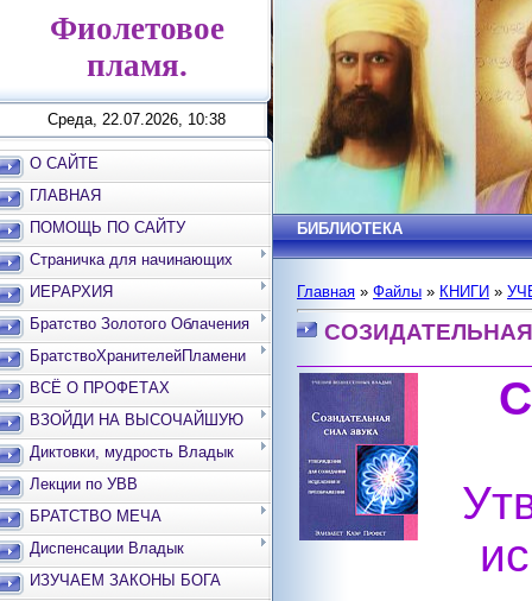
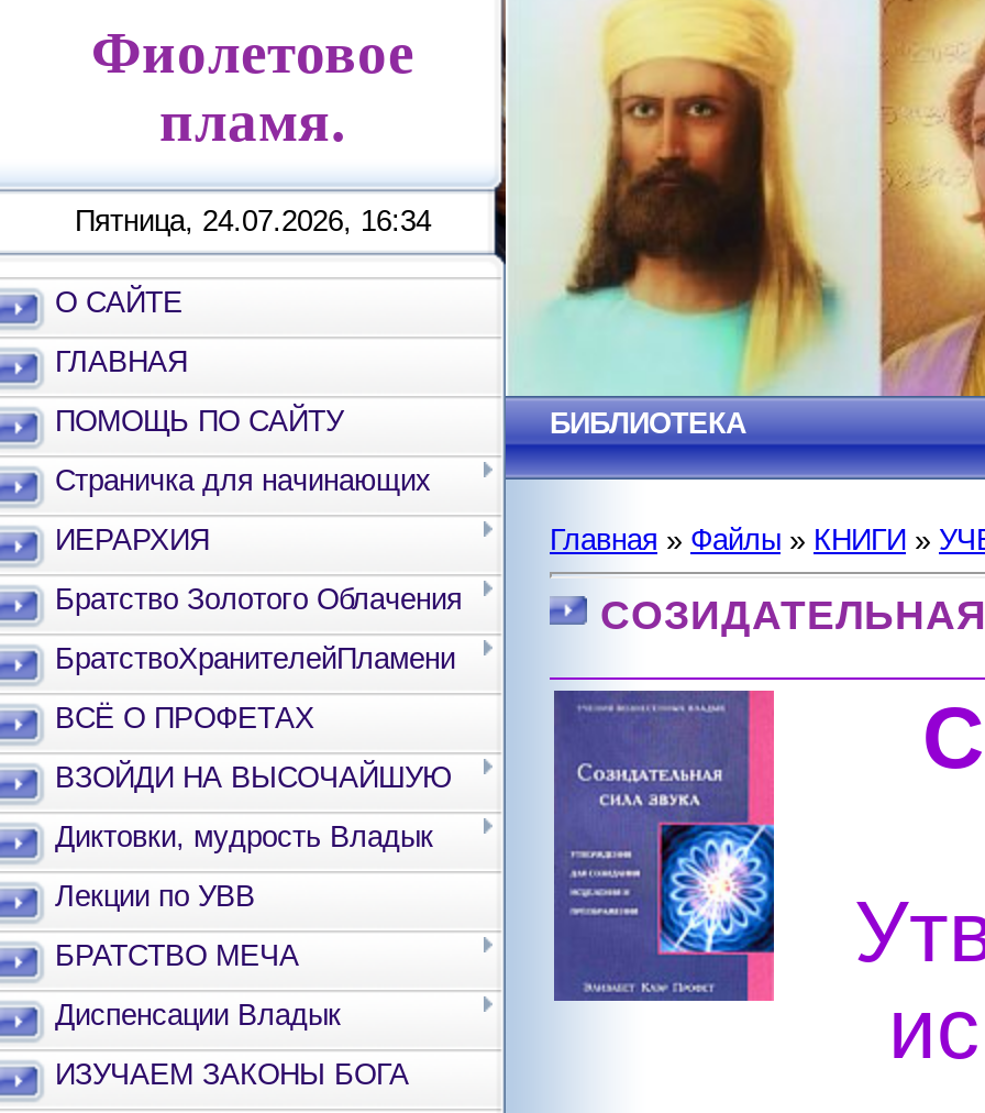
[47,110,226,128] Среда, 22.07.2026, 10:38 -> [75,205,431,238] Пятница, 24.07.2026, 16:34

